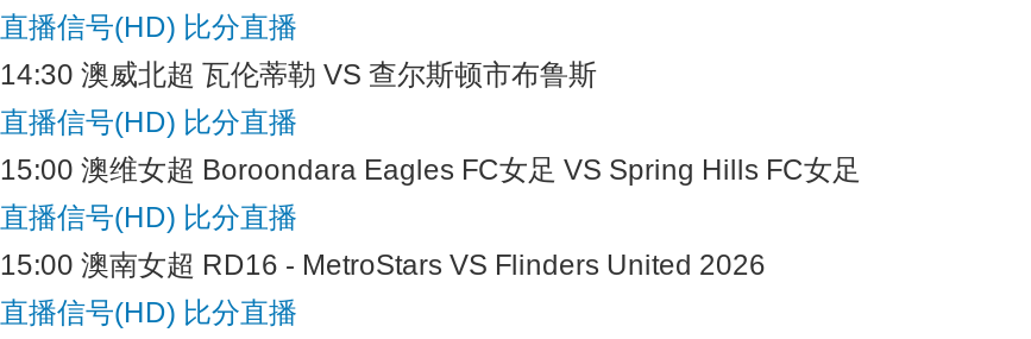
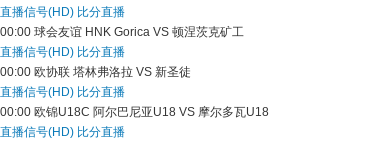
[0,58,597,92] 14:30 澳威北超瓦伦蒂勒 VS 查尔斯顿市布鲁斯 -> [0,25,244,39] 00:00 球会友谊HNK Gorica VS 顿涅茨克矿工
[0,153,861,187] 15:00 澳维女超Boroondara Eagles FC女足 VS Spring Hills FC女足 -> [0,65,191,79] 00:00 欧协联塔林弗洛拉 VS 新圣徒
[0,249,766,282] 15:00 澳南女超RD16 - MetroStars VS Flinders United 2026 -> [0,105,269,119] 00:00 欧锦U18C阿尔巴尼亚U18 VS 摩尔多瓦U18

